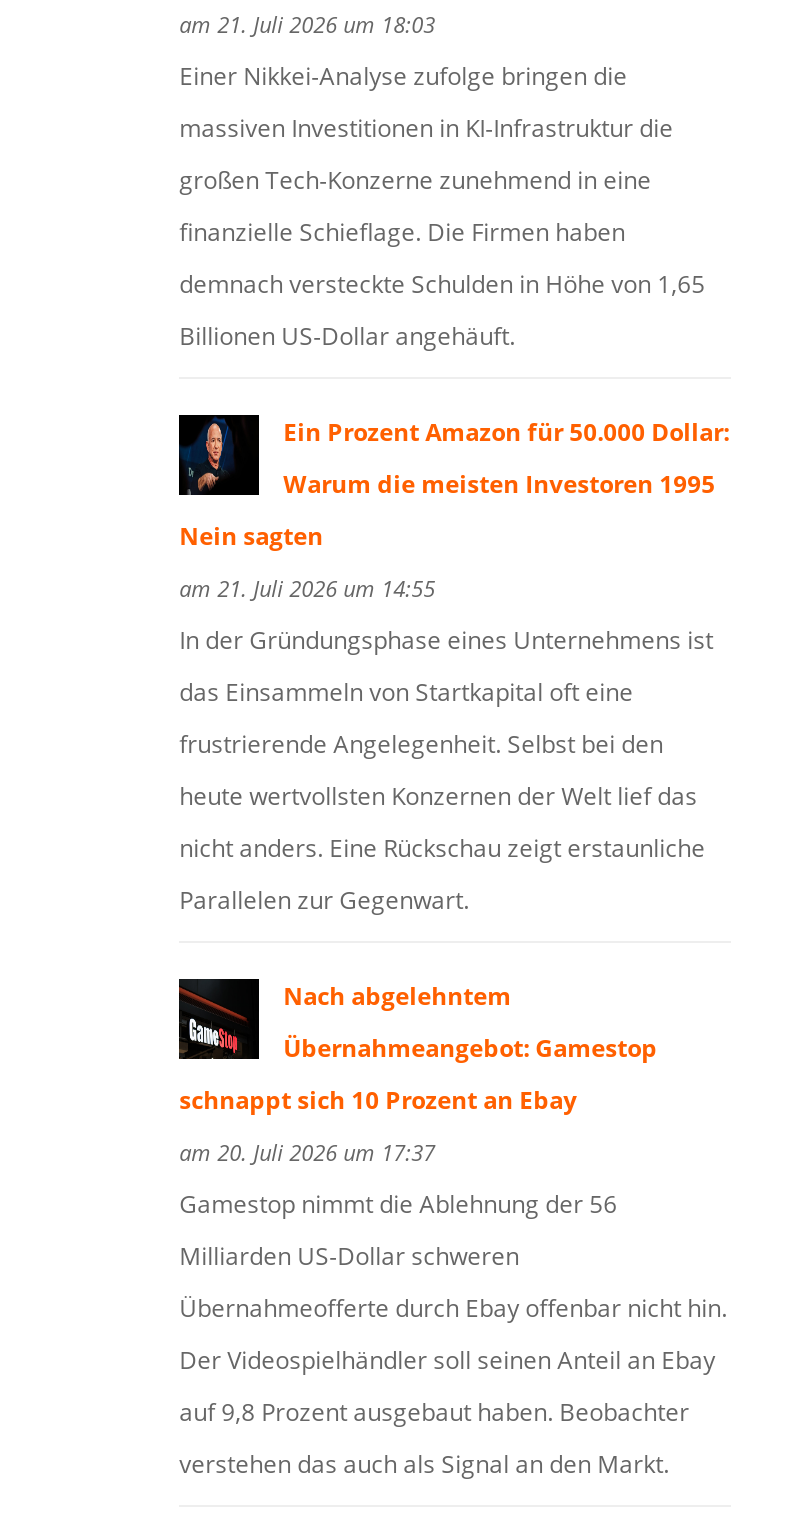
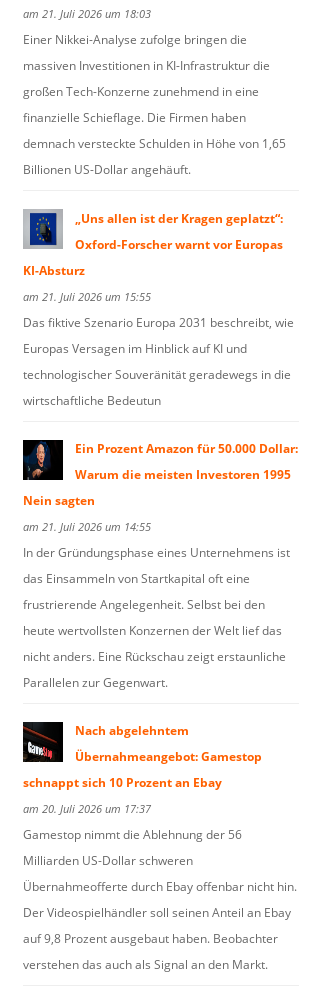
none -> [23,210,294,409] [image] | „Uns allen ist der Kragen geplatzt“: | Oxford-Forscher warnt vor Europas | KI-Absturz | am 21. Juli 2026 um 15:55 | Das fiktive Szenario Europa 2031 beschreibt, wie | Europas Versagen im Hinblick auf KI und | technologischer Souveränität geradewegs in die | wirtschaftliche Bedeutun

